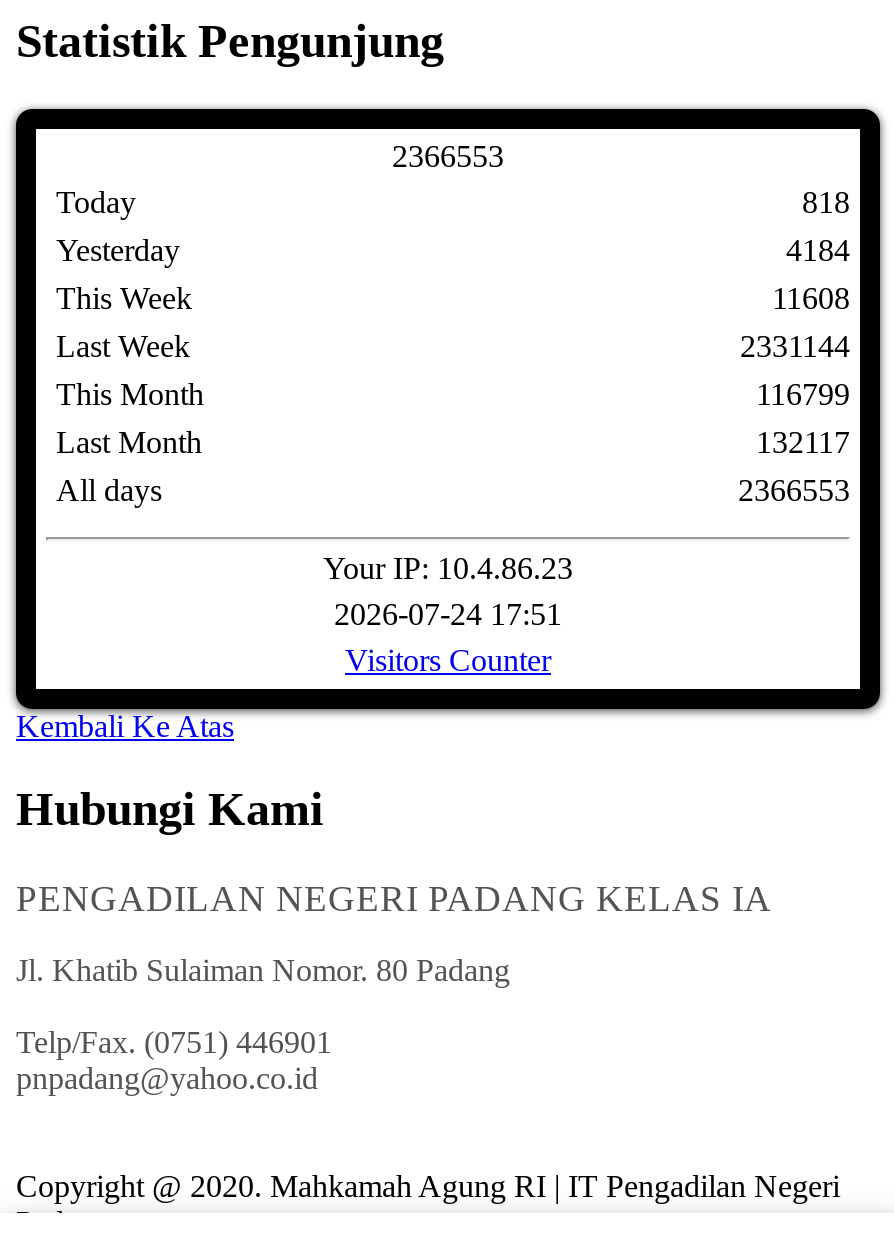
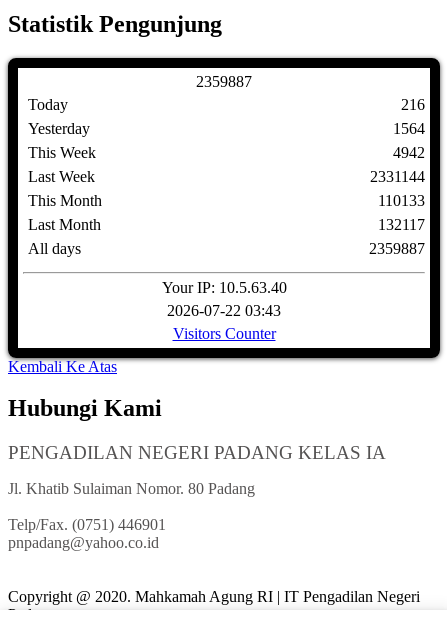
[392,138,504,172] 2366553 -> [196,72,252,89] 2359887
[802,184,850,218] 818 -> [401,95,425,112] 216
[786,232,850,266] 4184 -> [393,119,425,136] 1564
[772,280,850,314] 11608 -> [393,143,425,160] 4942
[756,376,850,410] 116799 -> [378,191,425,208] 110133
[738,472,850,506] 2366553 -> [369,239,425,256] 2359887
[323,550,573,584] Your IP: 10.4.86.23 -> [161,278,286,295] Your IP: 10.5.63.40
[334,596,562,630] 2026-07-24 17:51 -> [167,301,281,318] 2026-07-22 03:43

